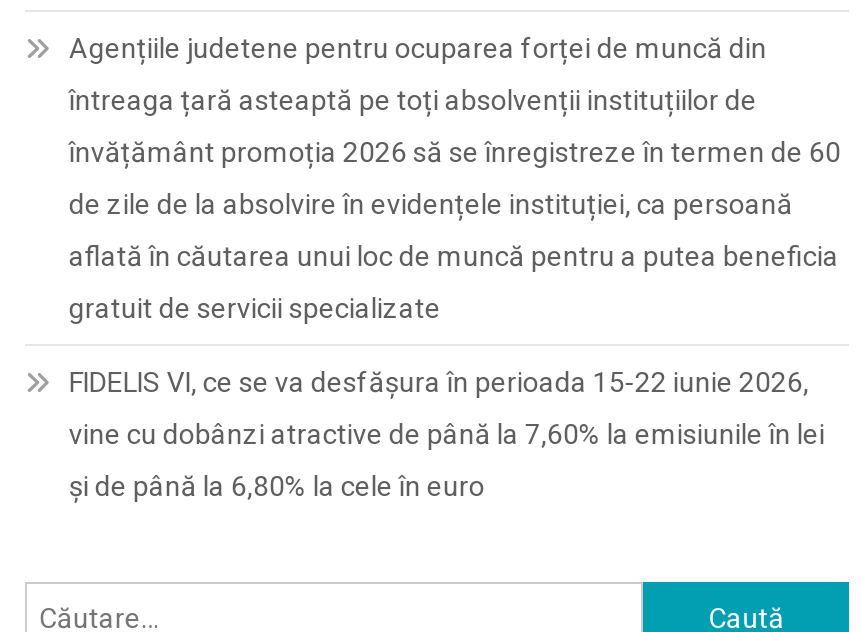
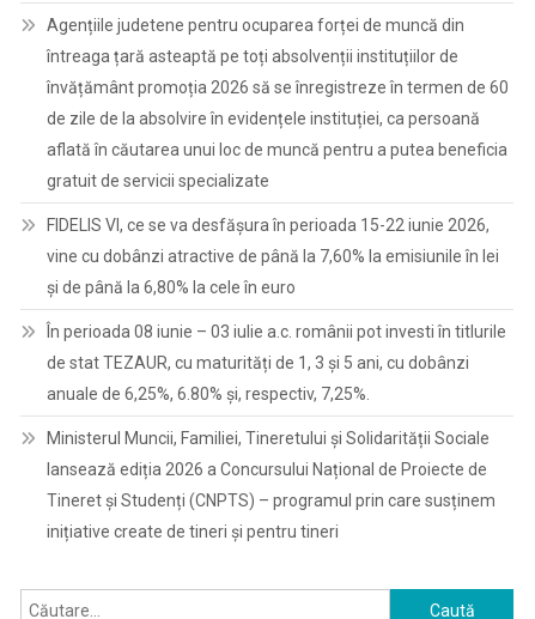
none -> [47,322,506,541] În perioada 08 iunie – 03 iulie a.c. românii pot investi în titlurile | de stat TEZAUR, cu maturități de 1, 3 și 5 ani, cu dobânzi | anuale de 6,25%, 6.80% și, respectiv, 7,25%. | Ministerul Muncii, Familiei, Tineretului și Solidarității Sociale | lansează ediția 2026 a Concursului Național de Proiecte de | Tineret și Studenți (CNPTS) – programul prin care susținem | inițiative create de tineri și pentru tineri

